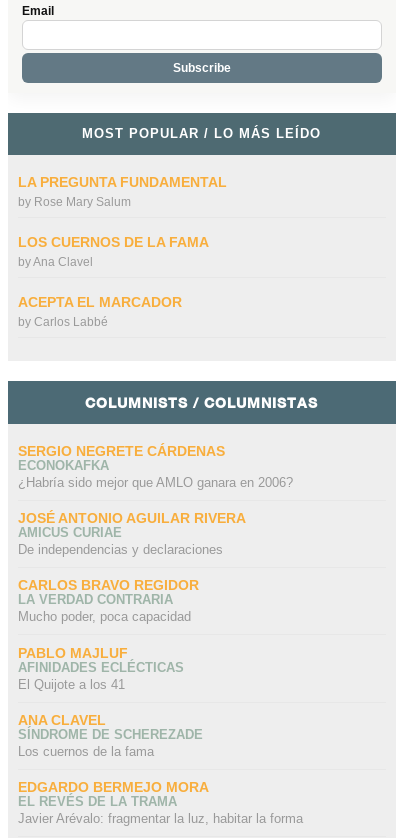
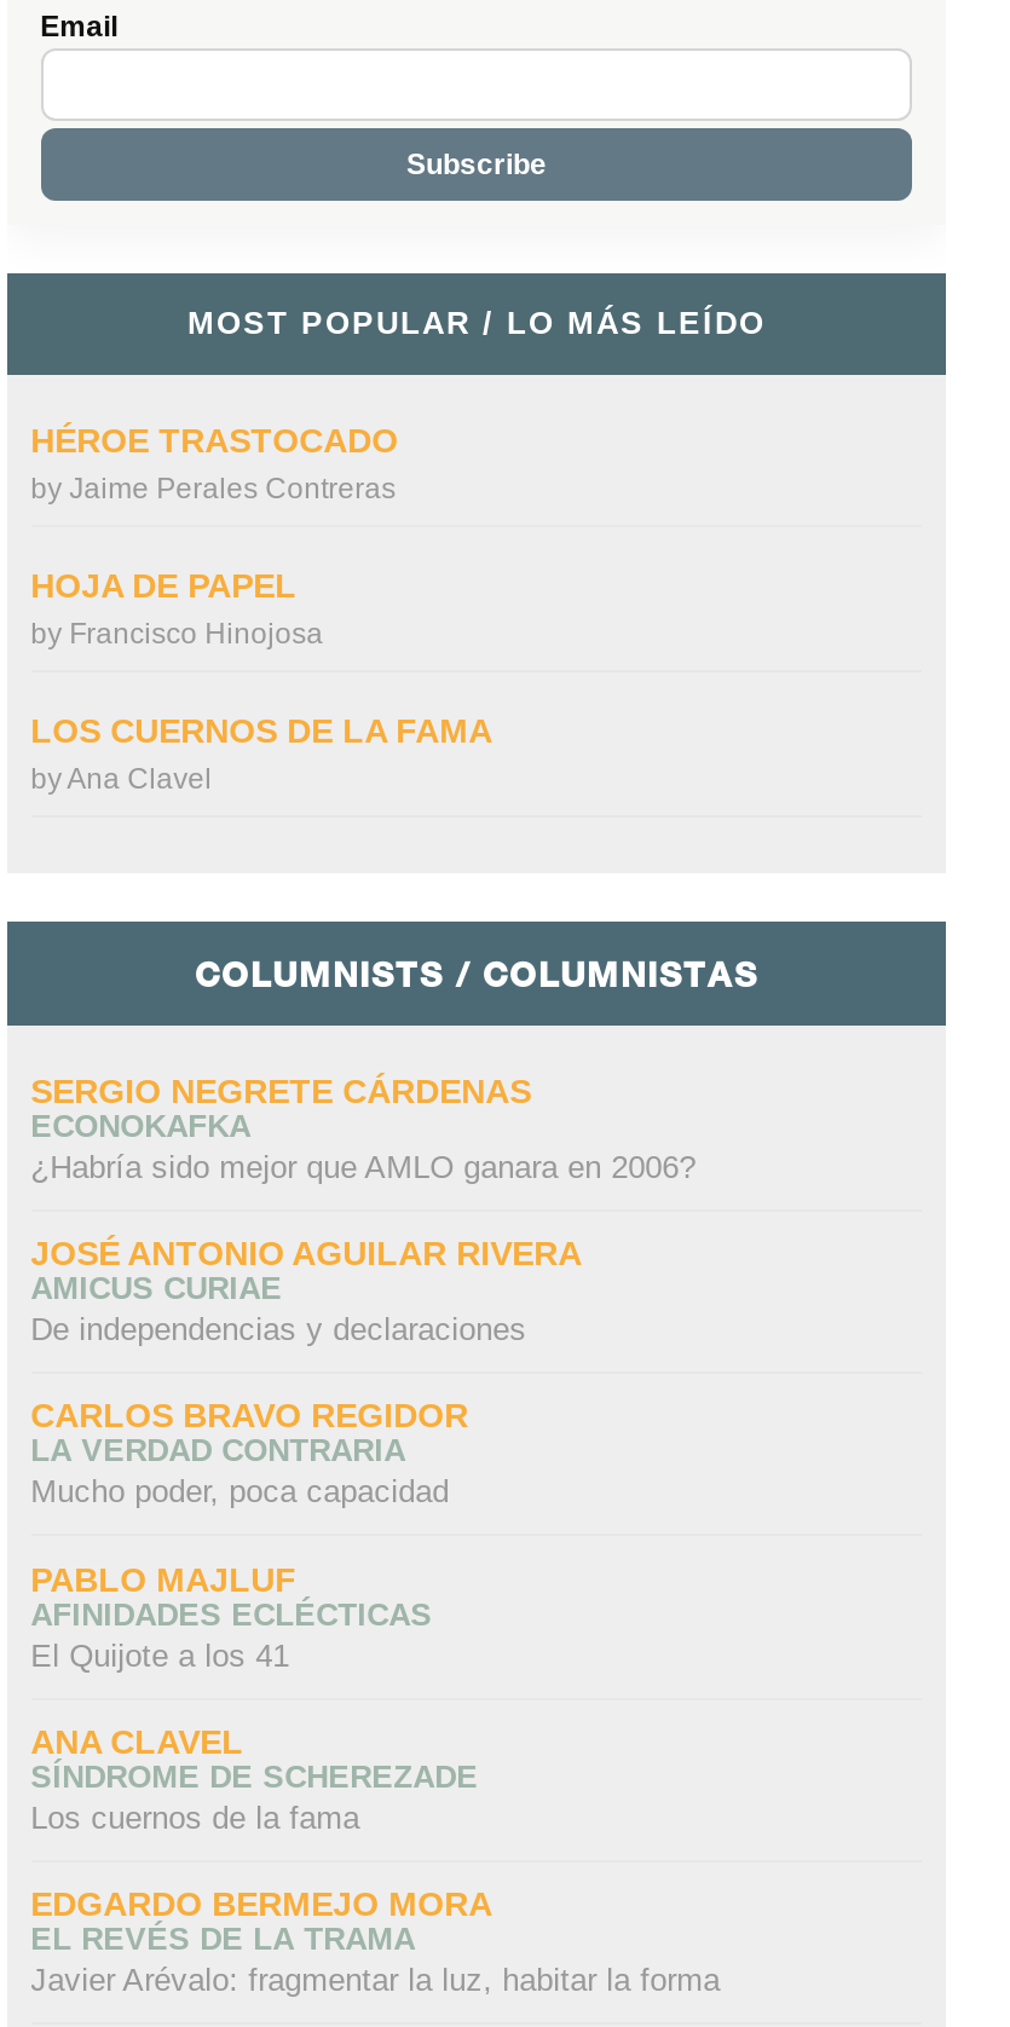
[18,174,227,209] LA PREGUNTA FUNDAMENTAL | by Rose Mary Salum -> [30,420,398,650] HÉROE TRASTOCADO | by Jaime Perales Contreras | HOJA DE PAPEL | by Francisco Hinojosa
moved [18,234,209,269] -> [30,711,493,795]: LOS CUERNOS DE LA FAMA | by Ana Clavel
[18,294,182,329] ACEPTA EL MARCADOR | by Carlos Labbé -> none

